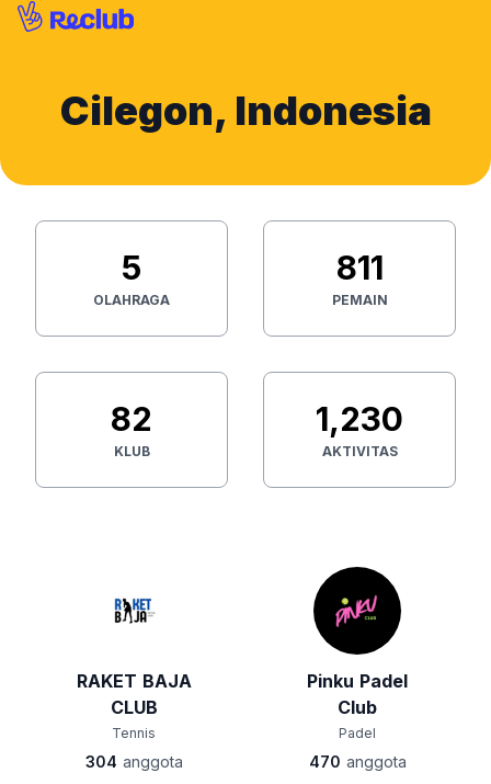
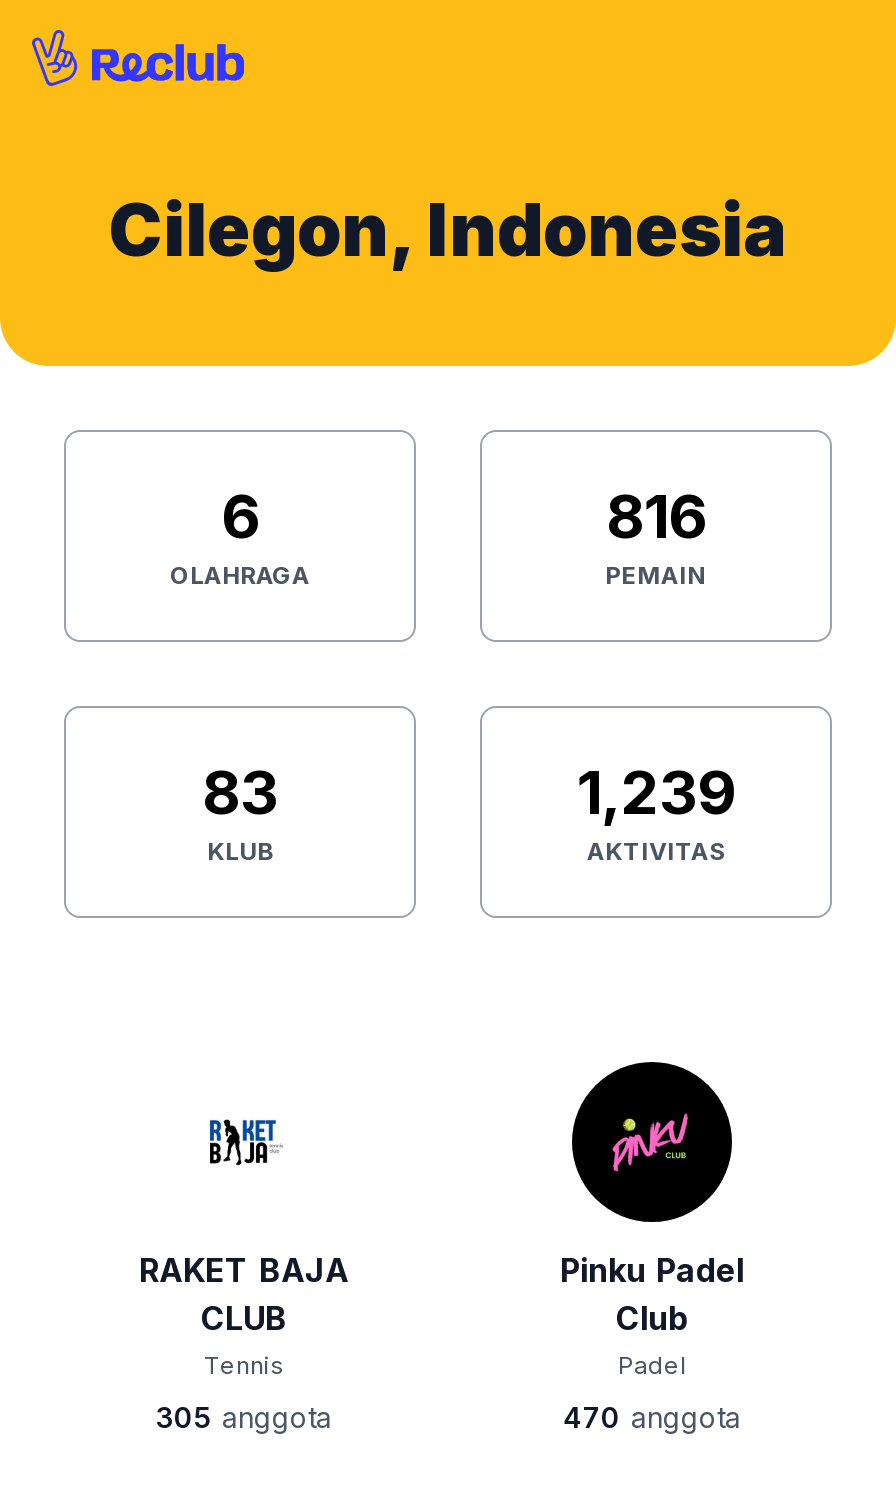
[122,248,141,287] 5 -> [221,480,259,552] 6
[336,248,383,287] 811 -> [606,480,706,552] 816
[111,399,152,439] 82 -> [202,756,278,828] 83
[316,399,403,439] 1,230 -> [577,756,735,828] 1,239
[85,752,182,771] 304 anggota -> [156,1400,332,1434] 305 anggota

